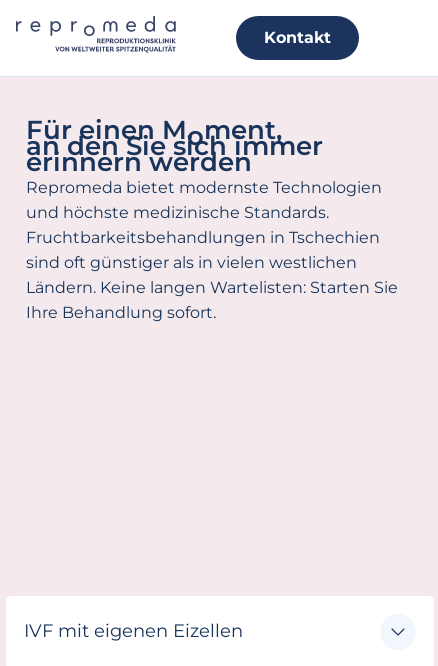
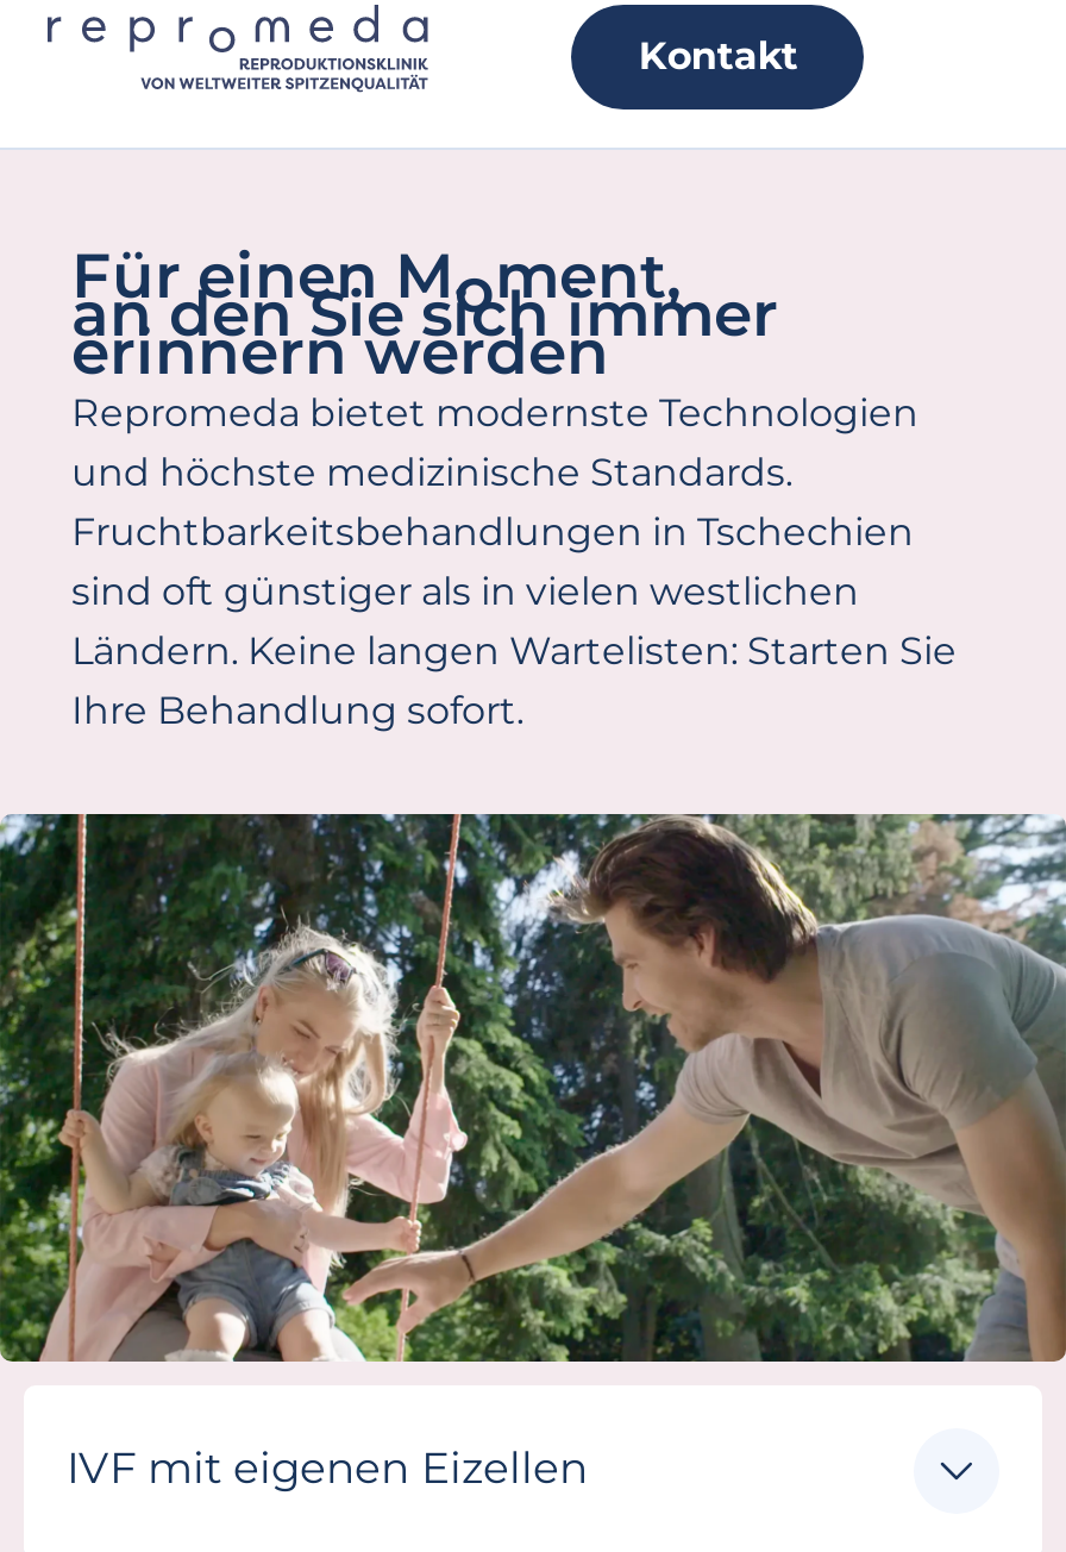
none -> [7,812,1059,1364] [image]

